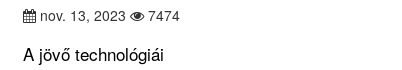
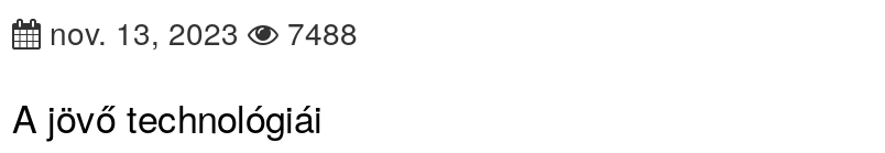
[36,5,180,25] nov. 13, 2023 7474 -> [41,10,358,54] nov. 13, 2023 7488

